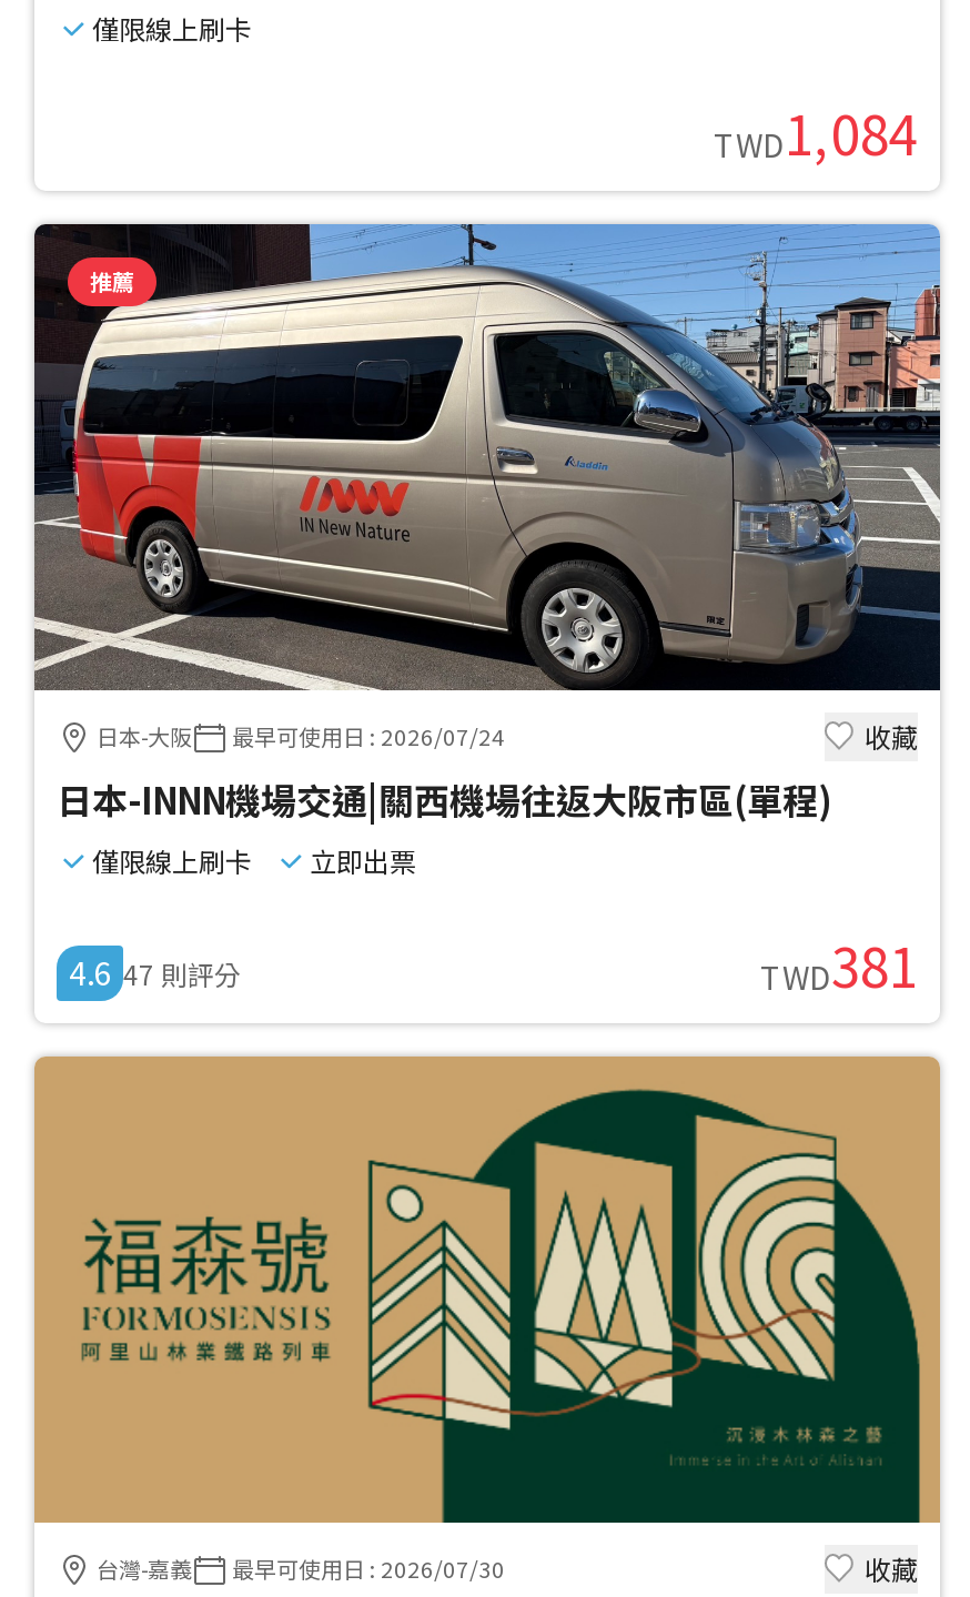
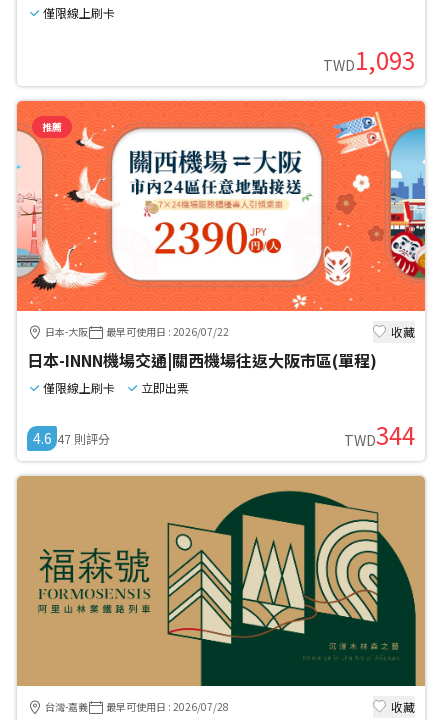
[714,92,918,170] TWD1,084 -> [323,42,415,77] TWD1,093
[32,222,942,752] [image] | 最早可使用日: 2026/07/24 -> [16,100,426,339] [image] | 最早可使用日: 2026/07/22
[760,925,918,1002] TWD381 -> [344,417,415,452] TWD344
[232,1551,505,1584] 最早可使用日: 2026/07/30 -> [106,699,229,714] 最早可使用日: 2026/07/28

